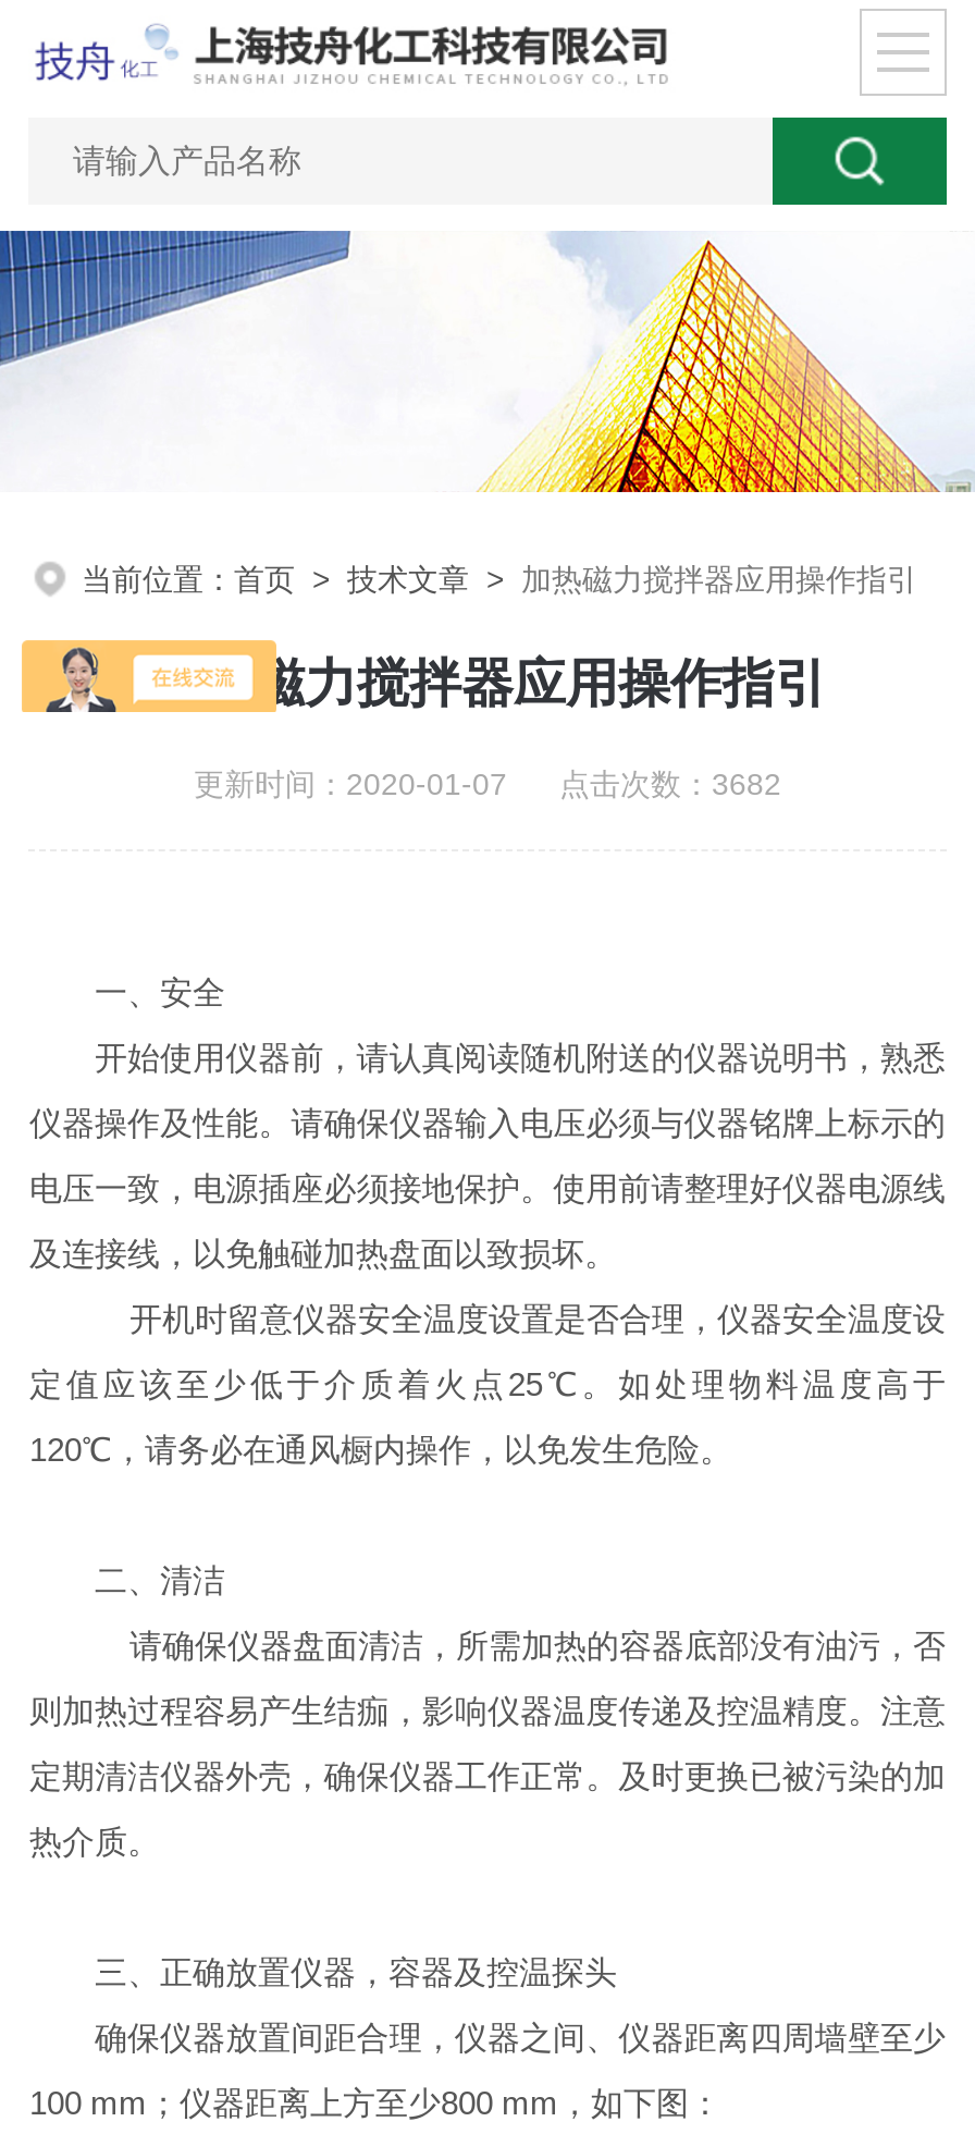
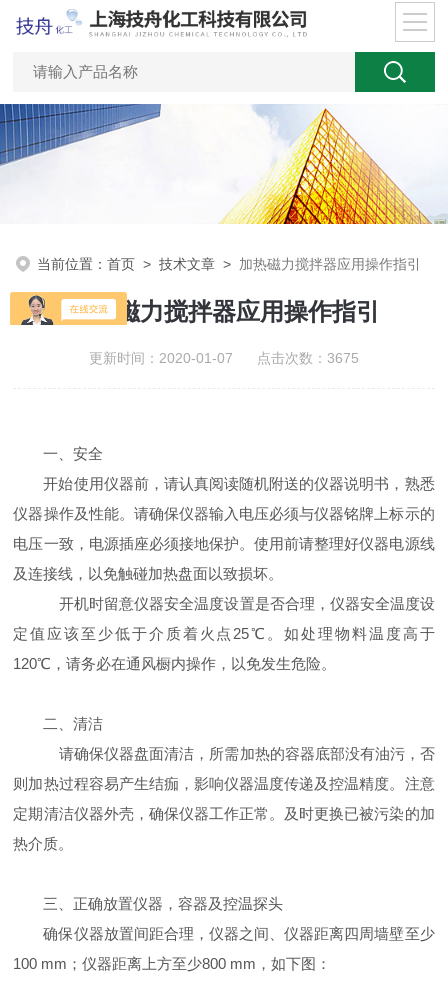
[194,766,781,801] 更新时间：2020-01-07 点击次数：3682 -> [89,350,359,366] 更新时间：2020-01-07 点击次数：3675

